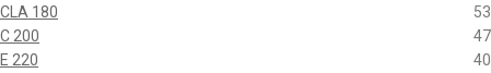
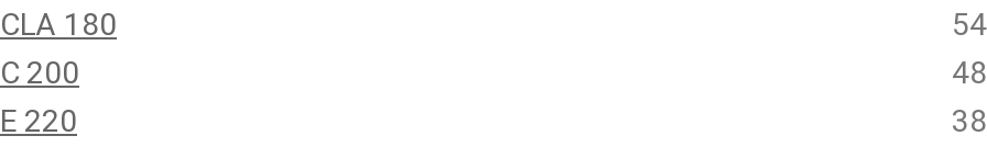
[473,3,491,21] 53 -> [952,7,987,42] 54
[473,27,491,45] 47 -> [952,55,987,90] 48
[473,51,491,69] 40 -> [952,103,987,138] 38

